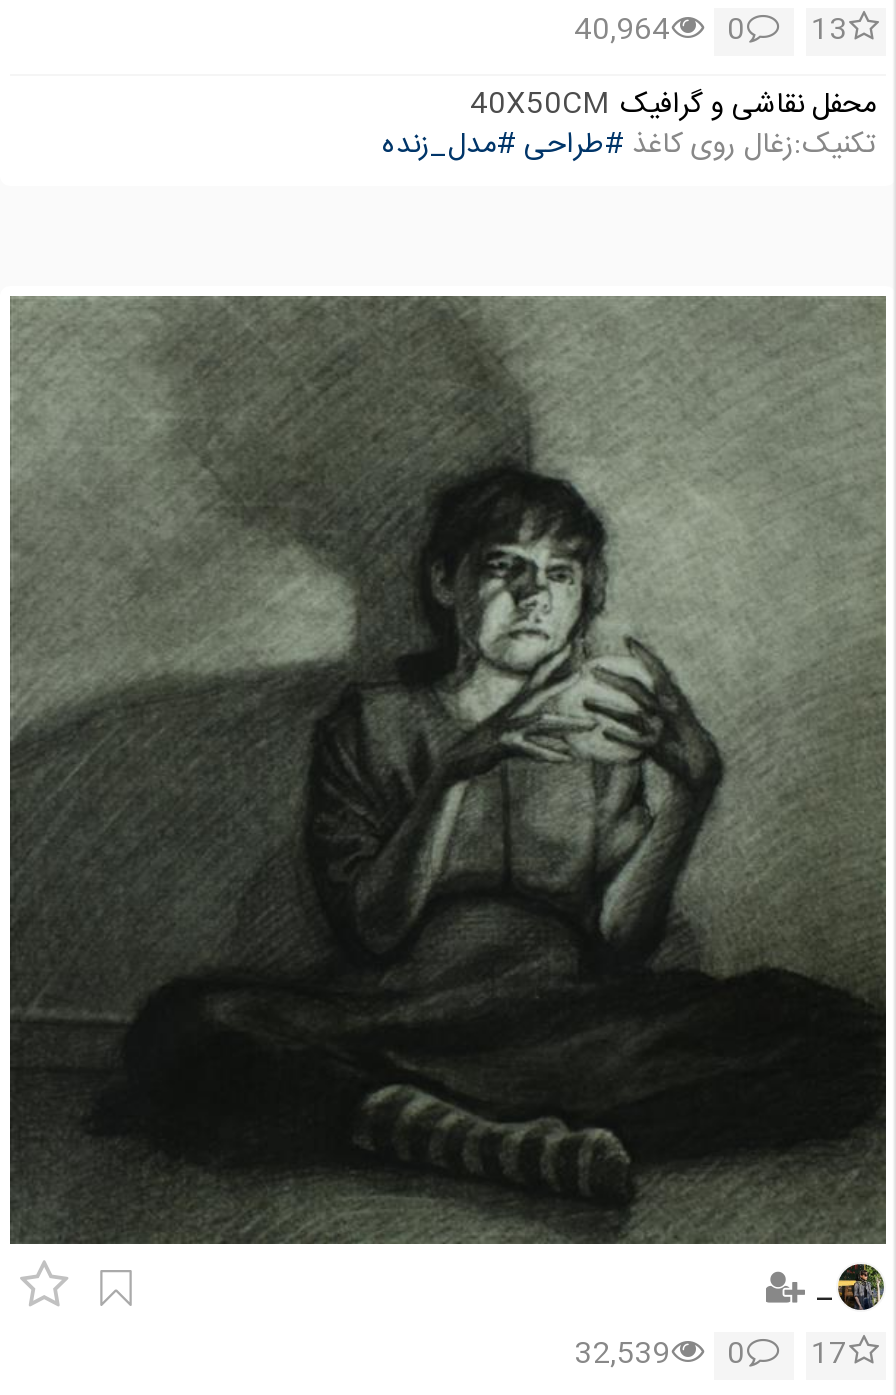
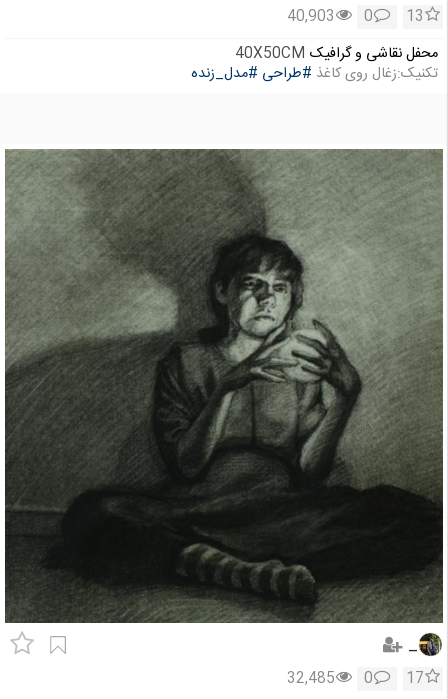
[574,9,847,57] 40,964 0 13 -> [287,5,423,29] 40,903 0 13
[574,1333,847,1381] 32,539 0 17 -> [287,667,423,691] 32,485 0 17

